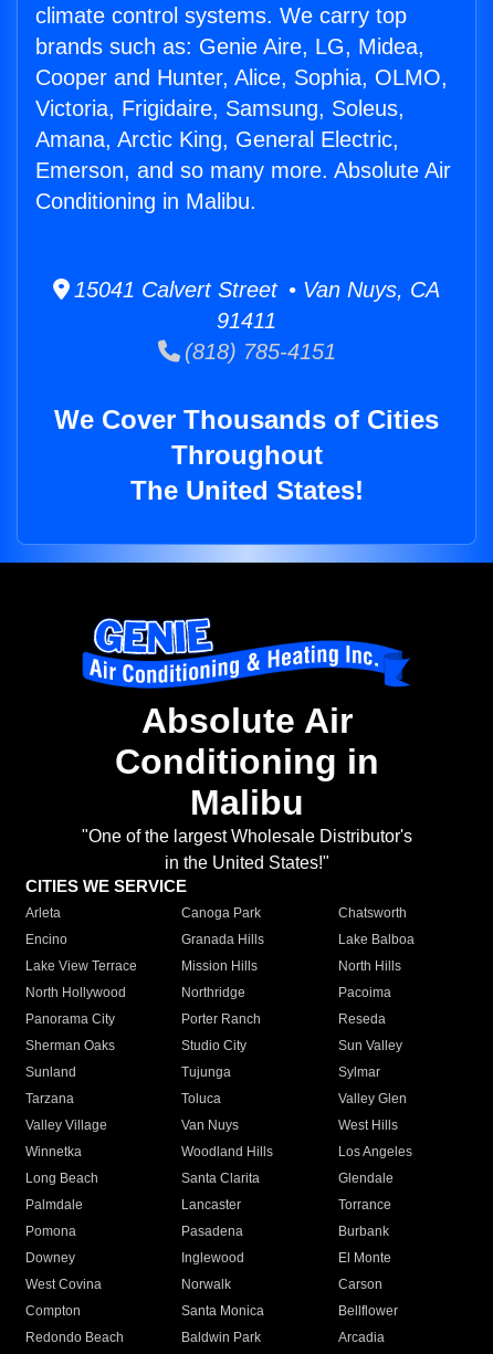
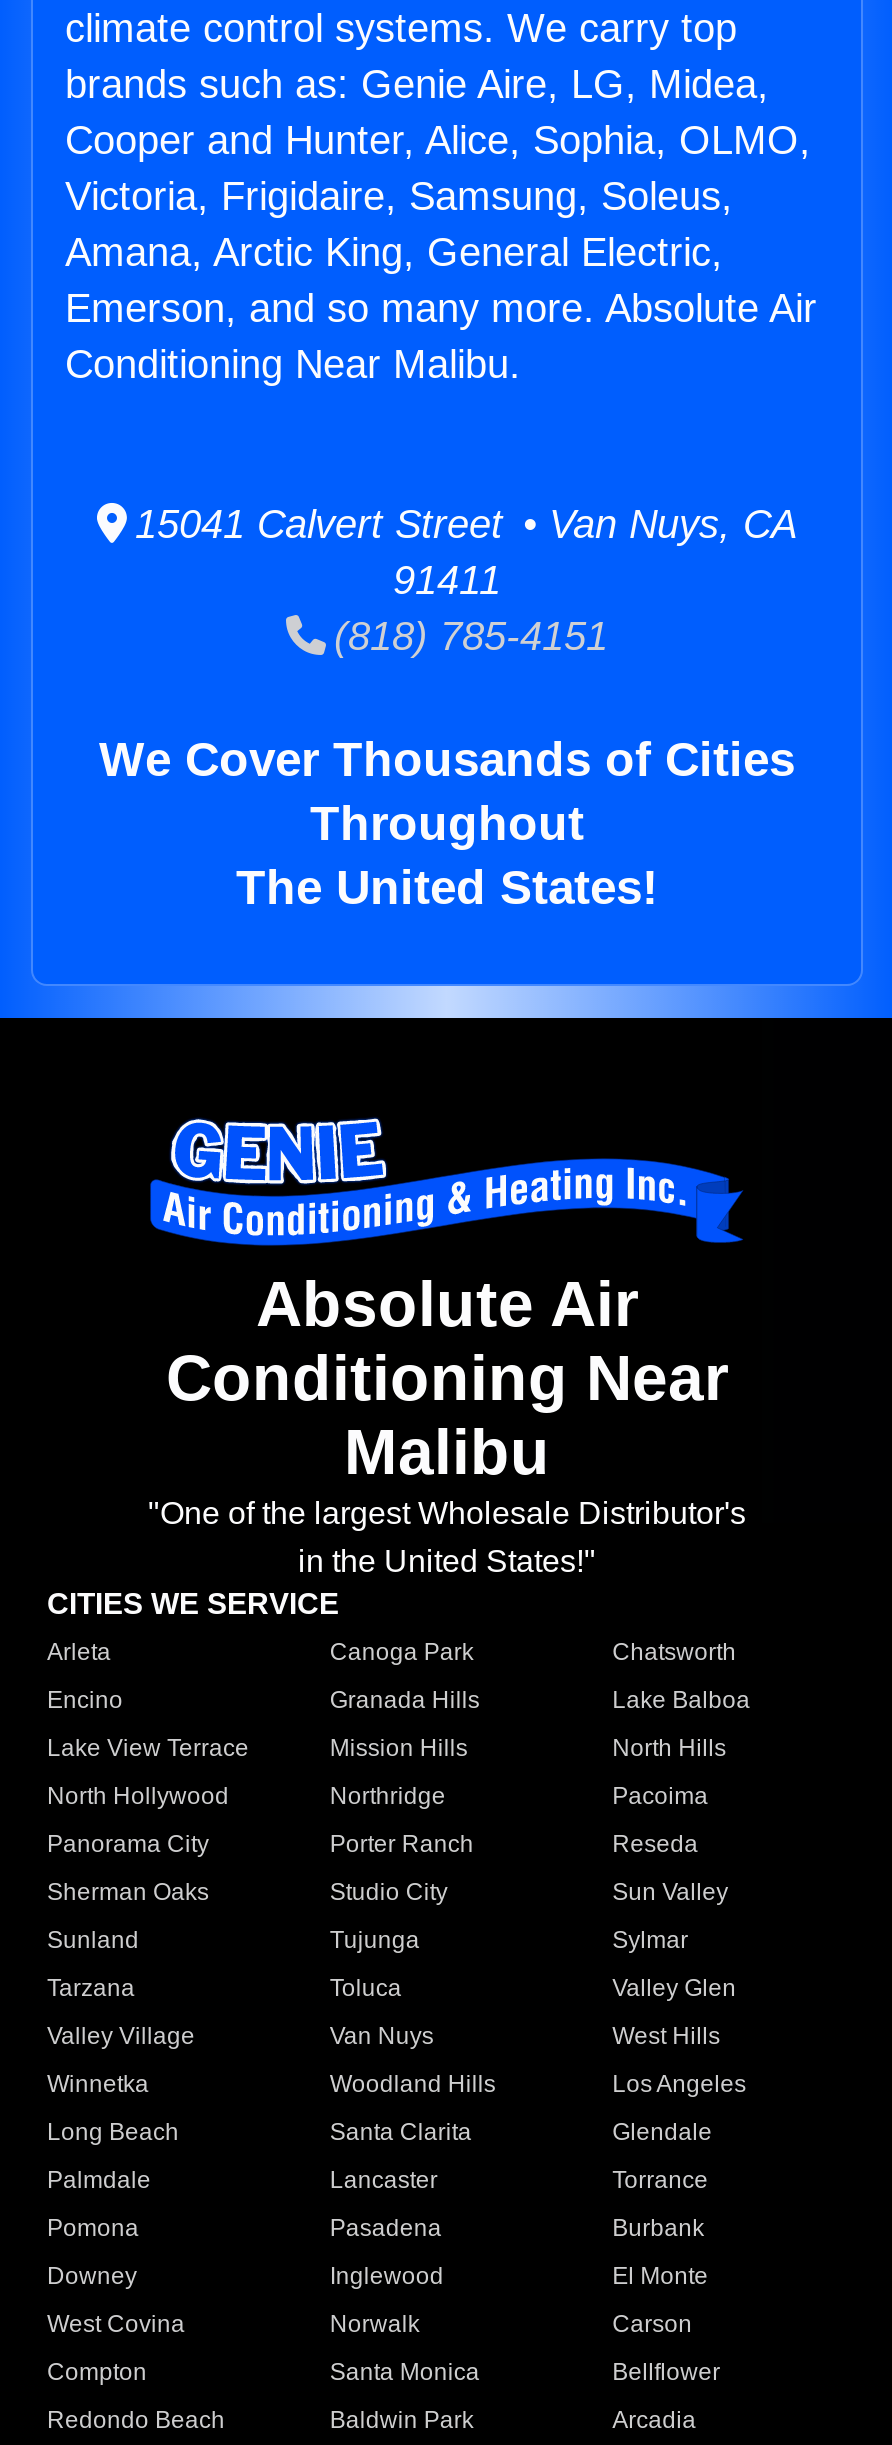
[35,189,256,213] Conditioning in Malibu. -> [65,342,521,386] Conditioning Near Malibu.
[114,742,379,782] Conditioning in -> [166,1343,728,1415] Conditioning Near

